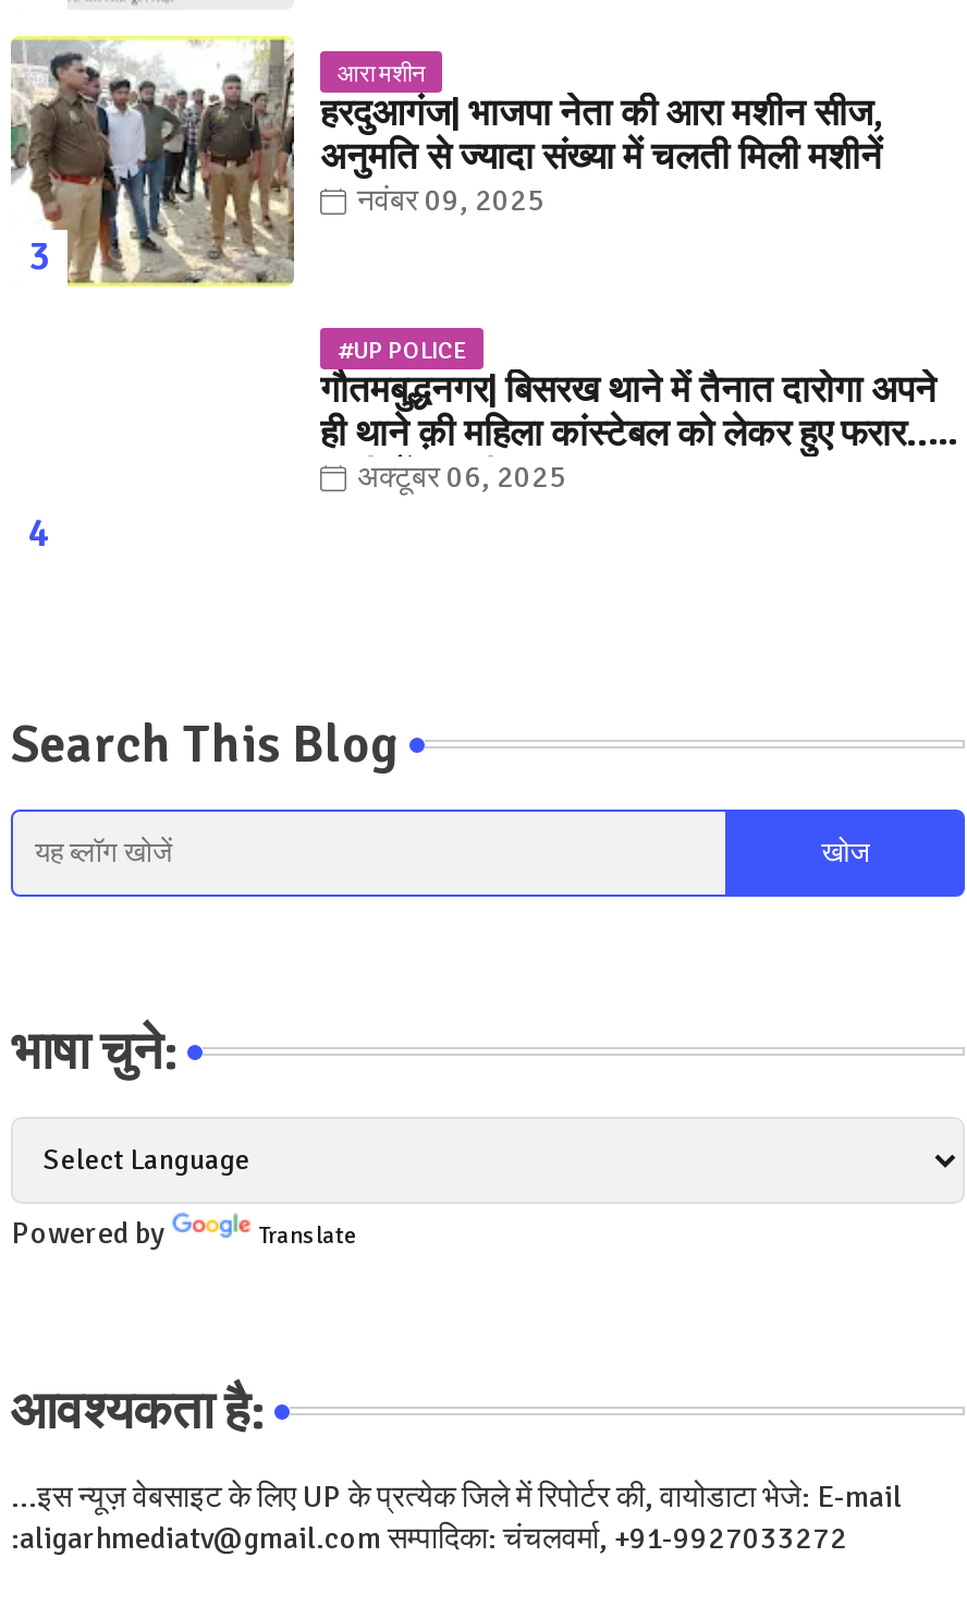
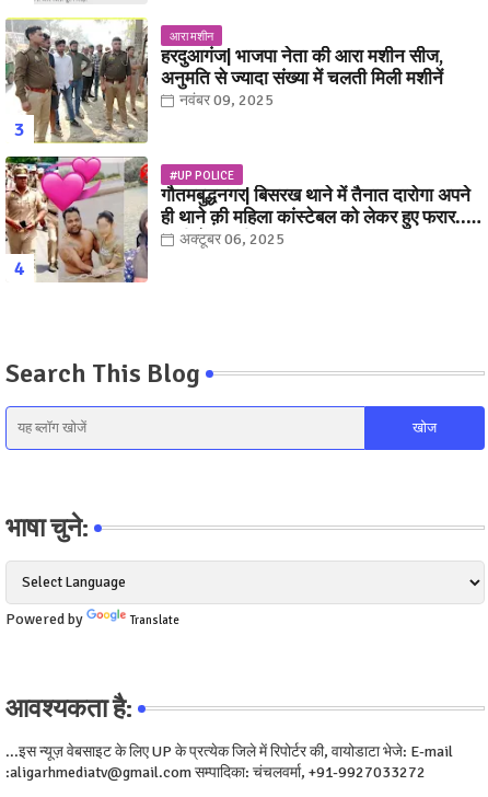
none -> [4,155,149,284] [image]

